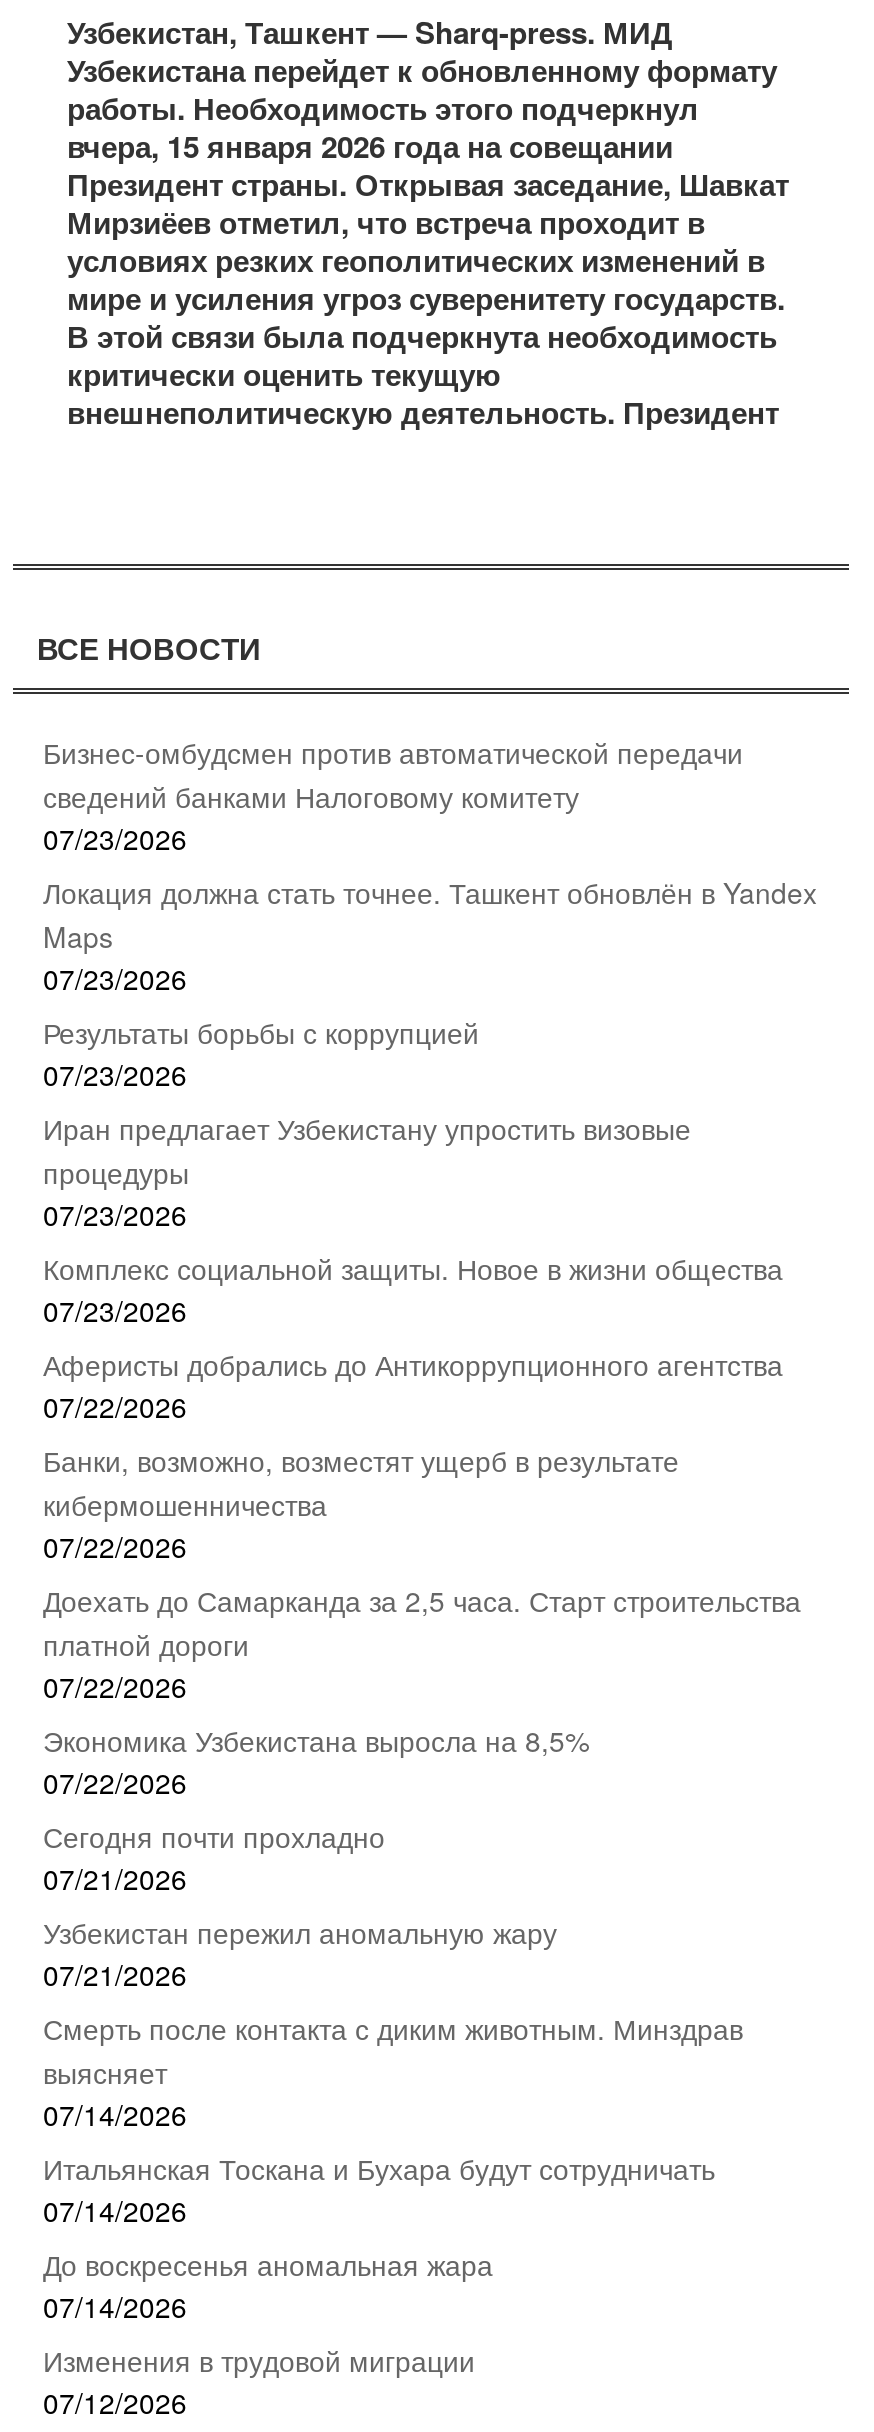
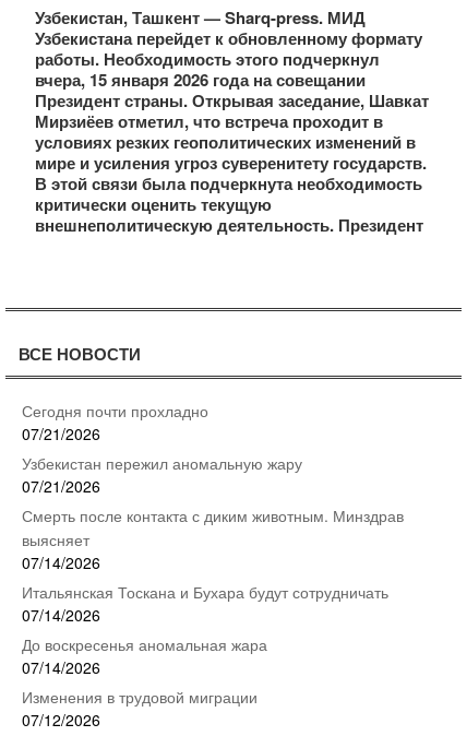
[43,733,817,1803] Бизнес-омбудсмен против автоматической передачи | сведений банками Налоговому комитету | 07/23/2026 | Локация должна стать точнее. Ташкент обновлён в Yandex | Maps | 07/23/2026 | Результаты борьбы с коррупцией | 07/23/2026 | Иран предлагает Узбекистану упростить визовые | процедуры | 07/23/2026 | Комплекс социальной защиты. Новое в жизни общества | 07/23/2026 | Аферисты добрались до Антикоррупционного агентства | 07/22/2026 | Банки, возможно, возместят ущерб в результате | кибермошенничества | 07/22/2026 | Доехать до Самарканда за 2,5 часа. Старт строительства | платной дороги | 07/22/2026 | Экономика Узбекистана выросла на 8,5% | 07/22/2026 -> none

